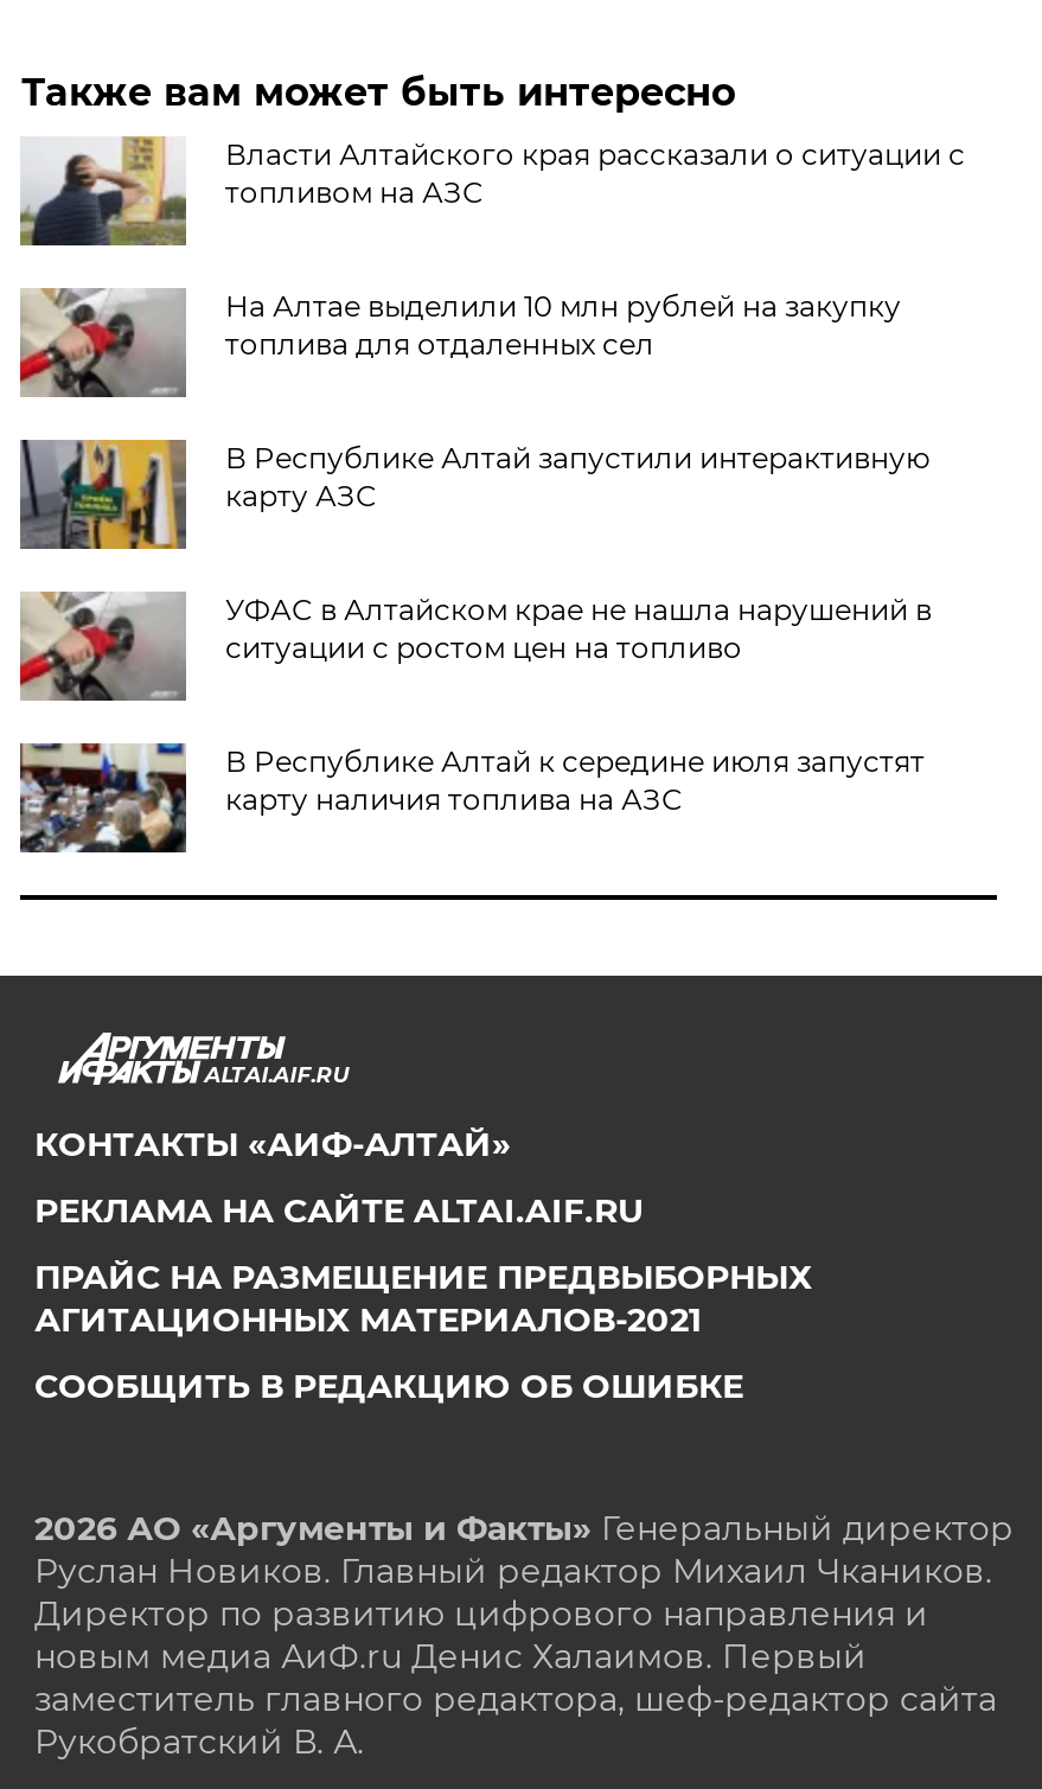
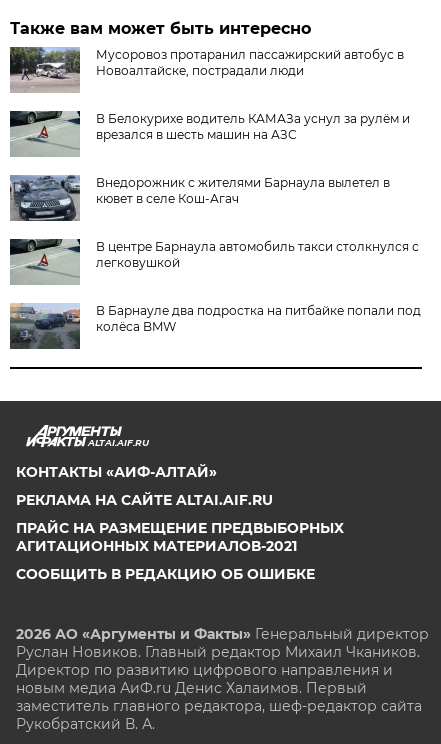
[20,134,965,245] [image] | Власти Алтайского края рассказали о ситуации с | топливом на АЗС -> [9,46,404,92] [image] | Мусоровоз протаранил пассажирский автобус в | Новоалтайске, пострадали люди
[18,286,901,397] [image] | На Алтае выделили 10 млн рублей на закупку | топлива для отдаленных сел -> [9,110,410,157] [image] | В Белокурихе водитель КАМАЗа уснул за рулём и | врезался в шесть машин на АЗС
[20,437,929,551] [image] | В Республике Алтай запустили интерактивную | карту АЗС -> [10,174,390,222] [image] | Внедорожник с жителями Барнаула вылетел в | кювет в селе Кош-Агач
[18,589,932,701] [image] | УФАС в Алтайском крае не нашла нарушений в | ситуации с ростом цен на топливо -> [9,238,419,285] [image] | В центре Барнаула автомобиль такси столкнулся с | легковушкой
[20,741,924,855] [image] | В Республике Алтай к середине июля запустят | карту наличия топлива на АЗС -> [10,303,421,350] [image] | В Барнауле два подростка на питбайке попали под | колёса BMW

